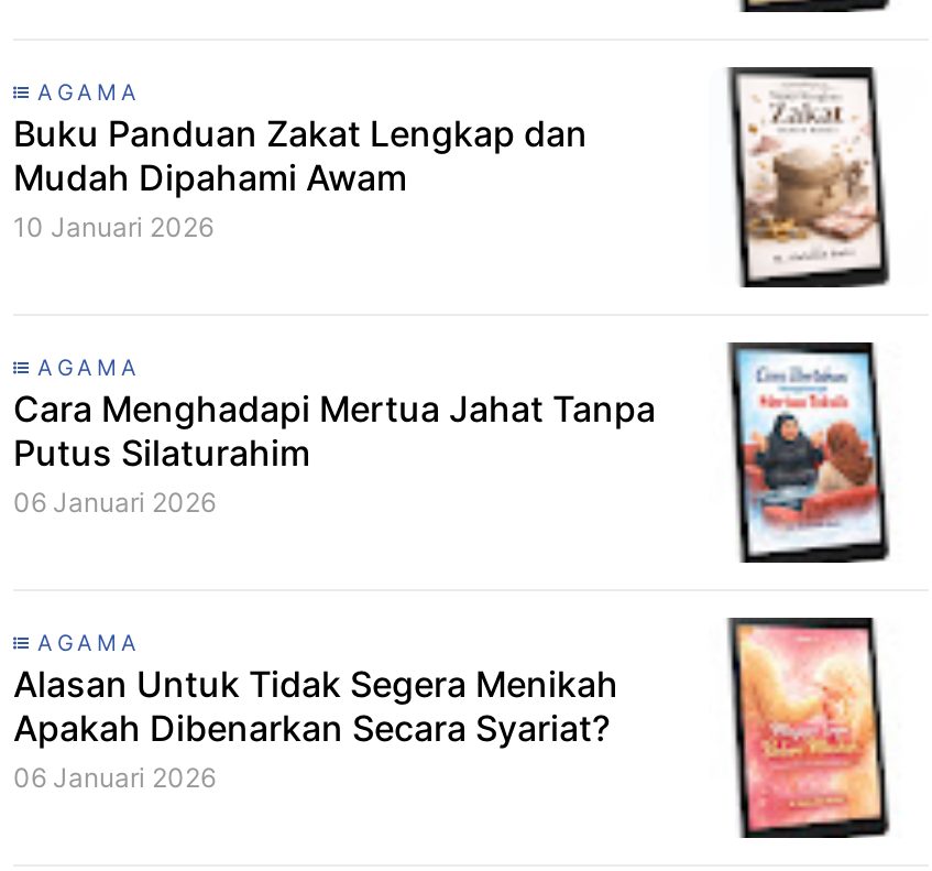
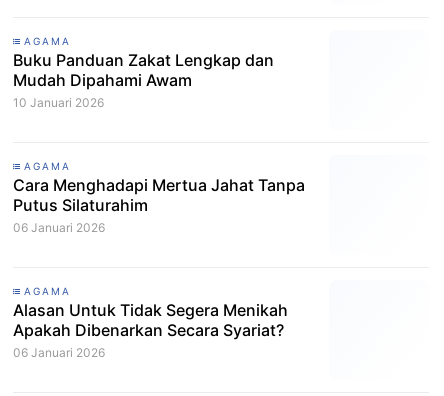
[726,64,891,291] [image] -> none
[726,339,891,566] [image] -> none
[726,614,891,841] [image] -> none

